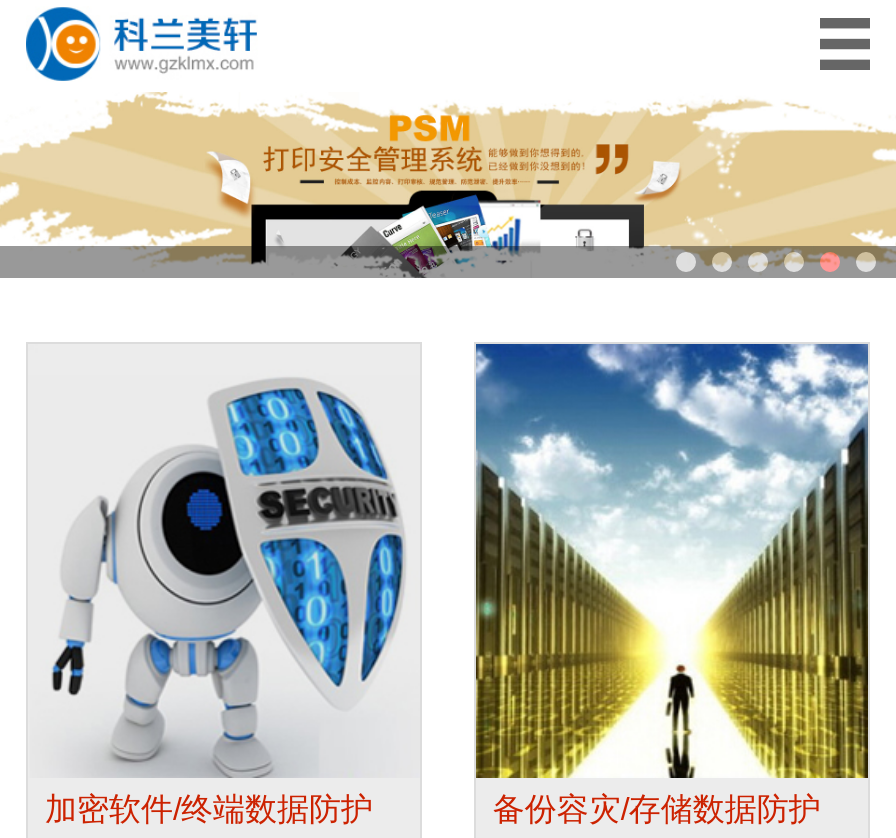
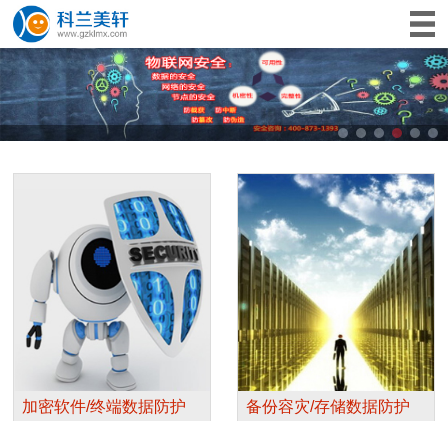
[6,92,890,278] [image] -> [3,47,445,141] [image]

